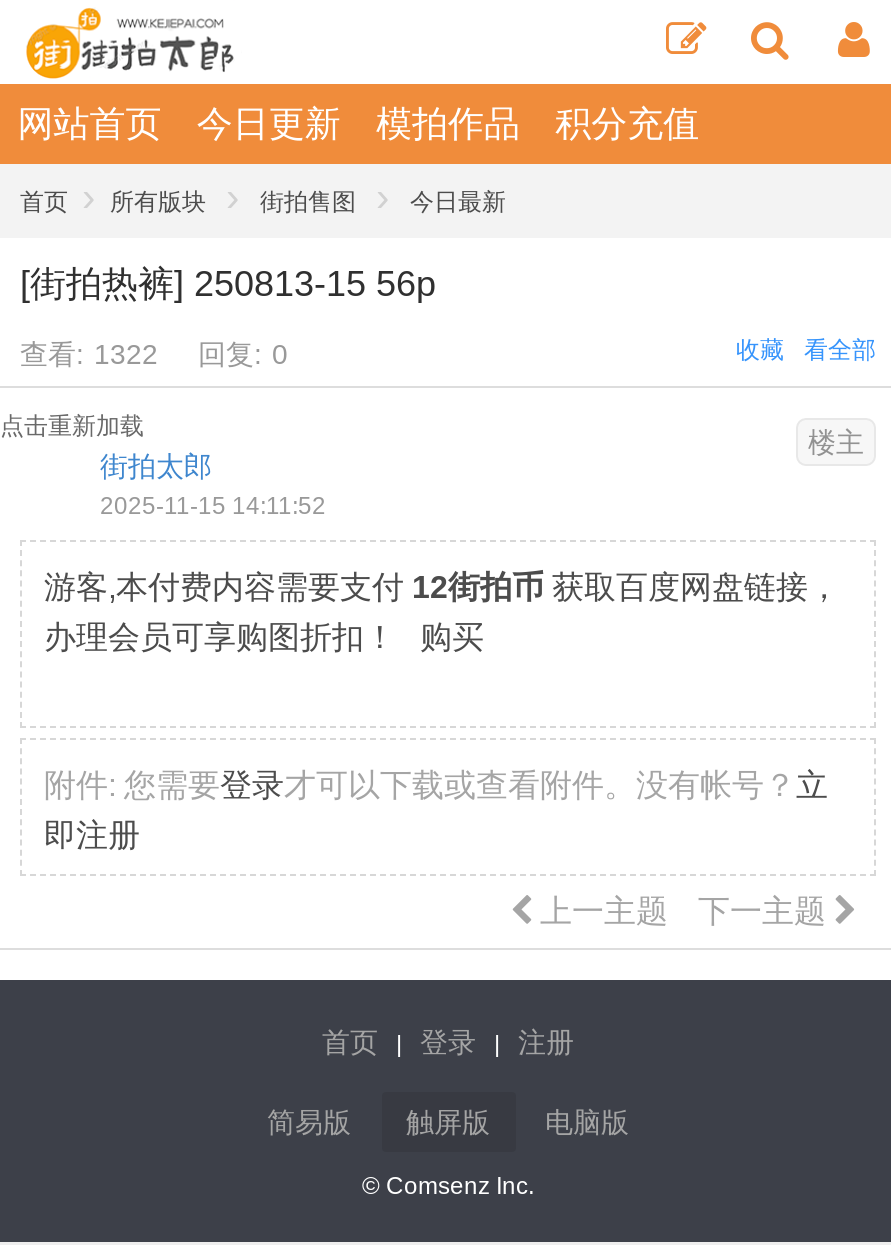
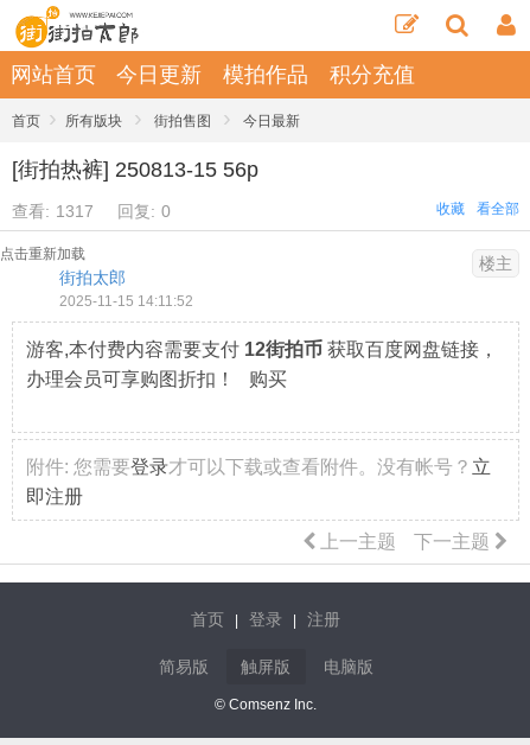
[20,338,288,370] 查看: 1322 回复: 0 -> [12,202,171,221] 查看: 1317 回复: 0

